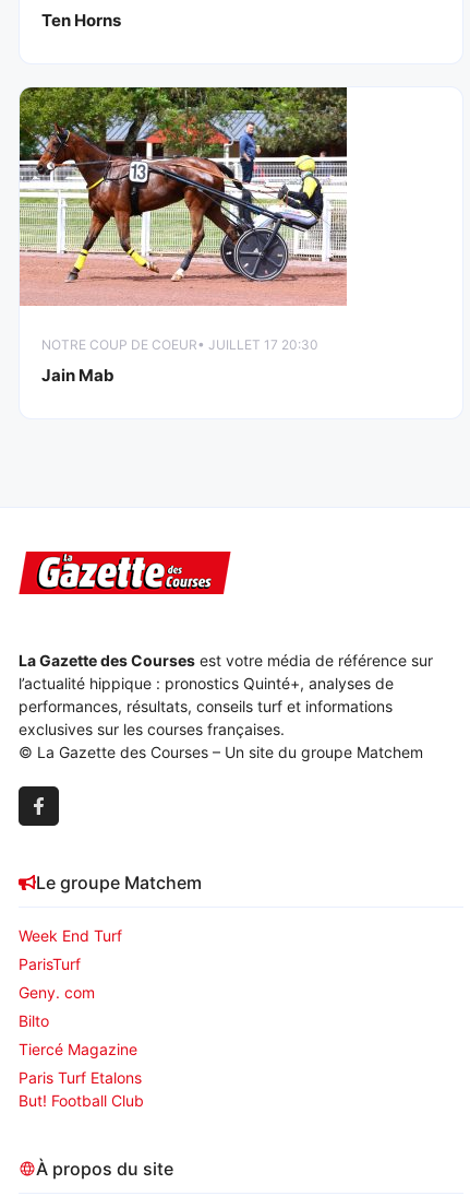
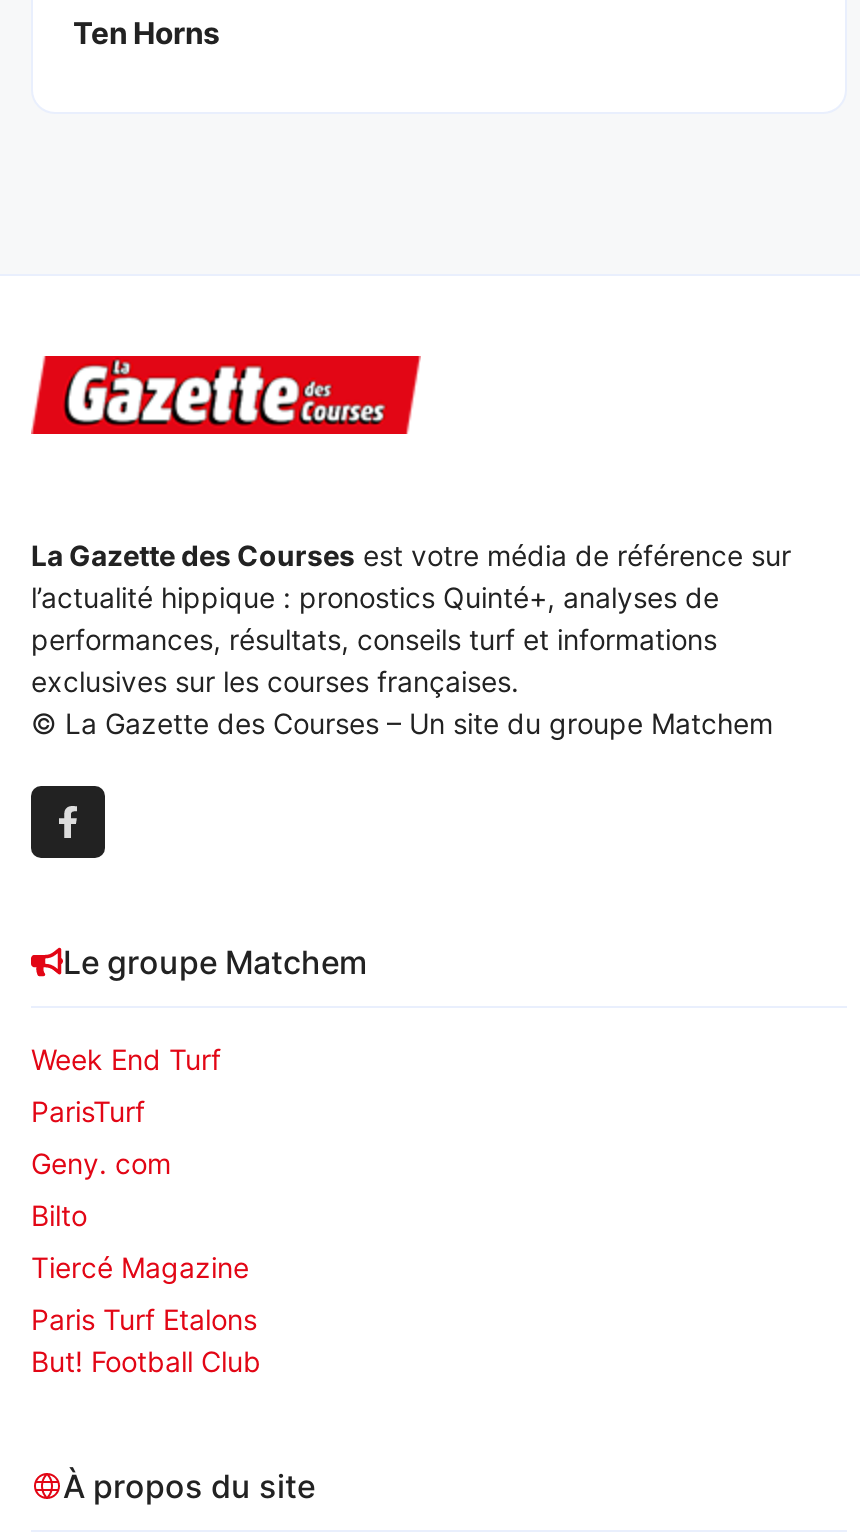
[19,86,348,385] [image] | NOTRE COUP DE COEUR• JUILLET 17 20:30 | Jain Mab -> none

